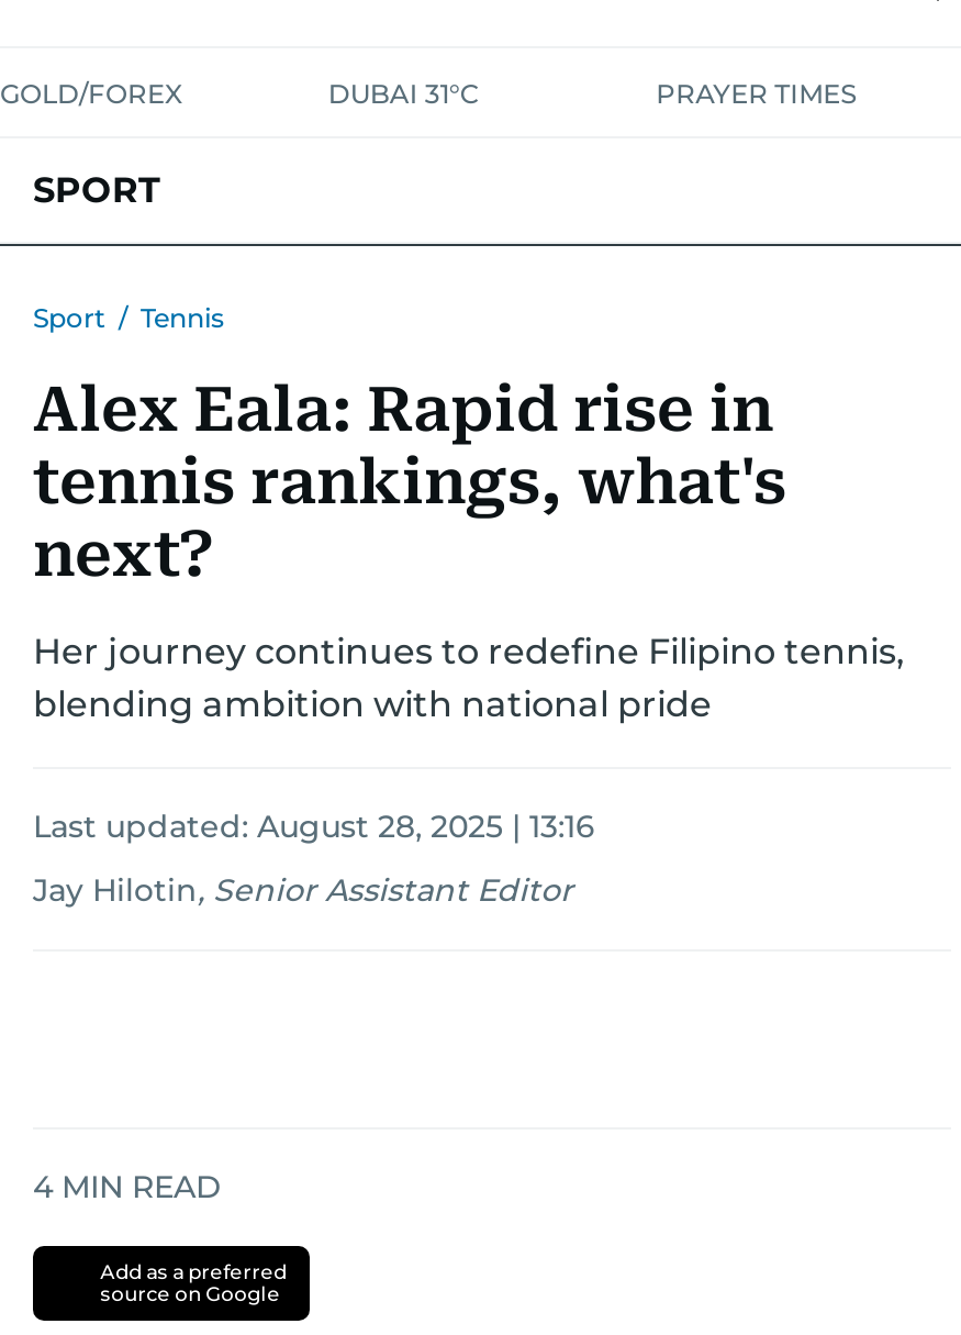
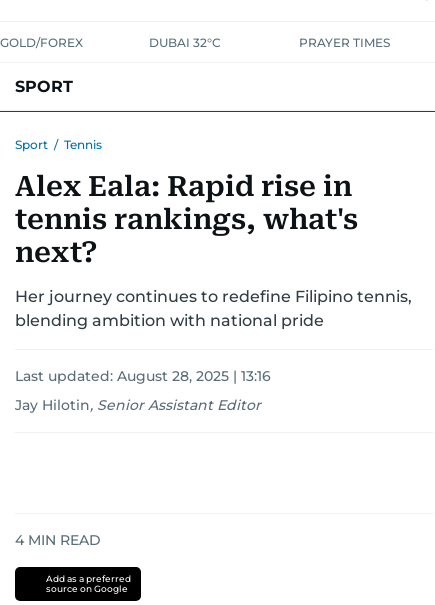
[328,77,480,110] DUBAI 31°C -> [149,35,221,50] DUBAI 32°C

